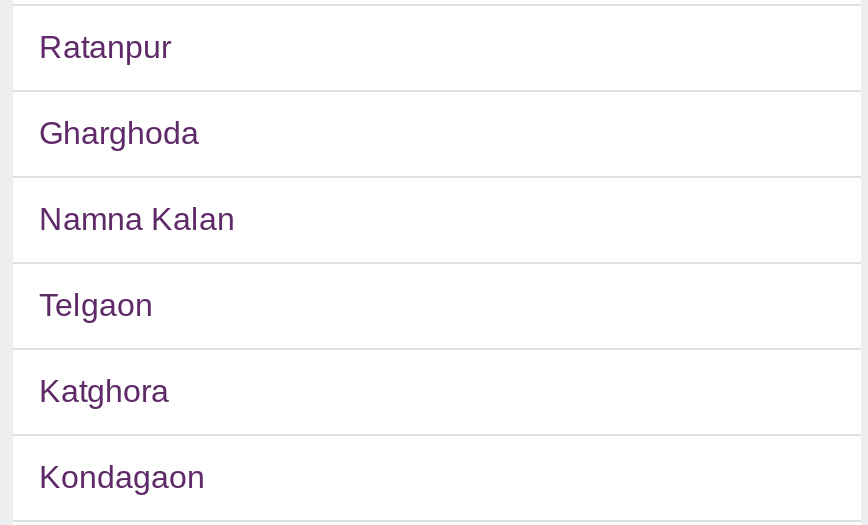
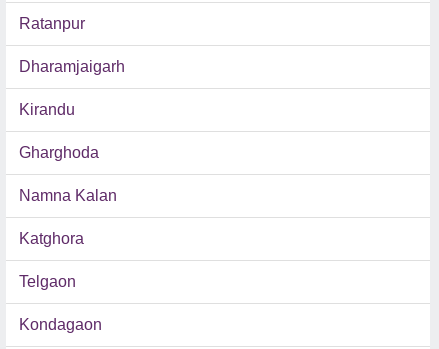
none -> [19,58,125,118] Dharamjaigarh | Kirandu
moved [39,288,153,322] -> [19,273,76,290]: Telgaon

